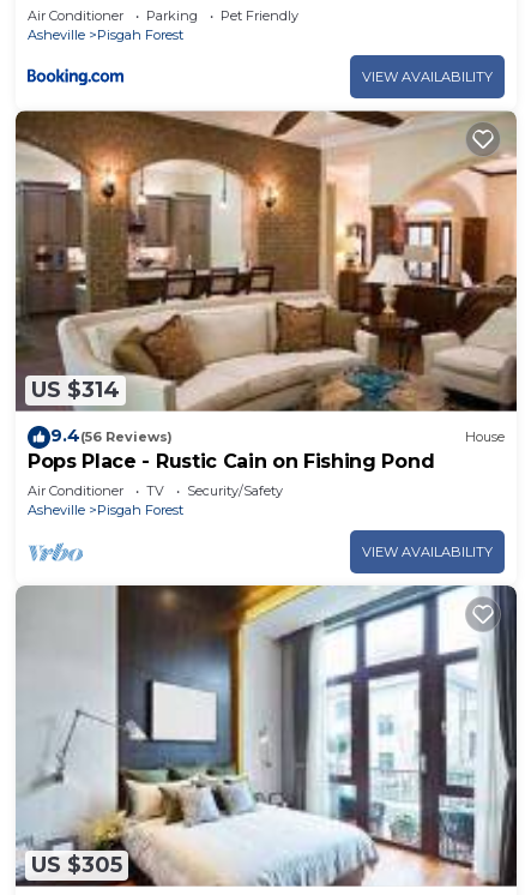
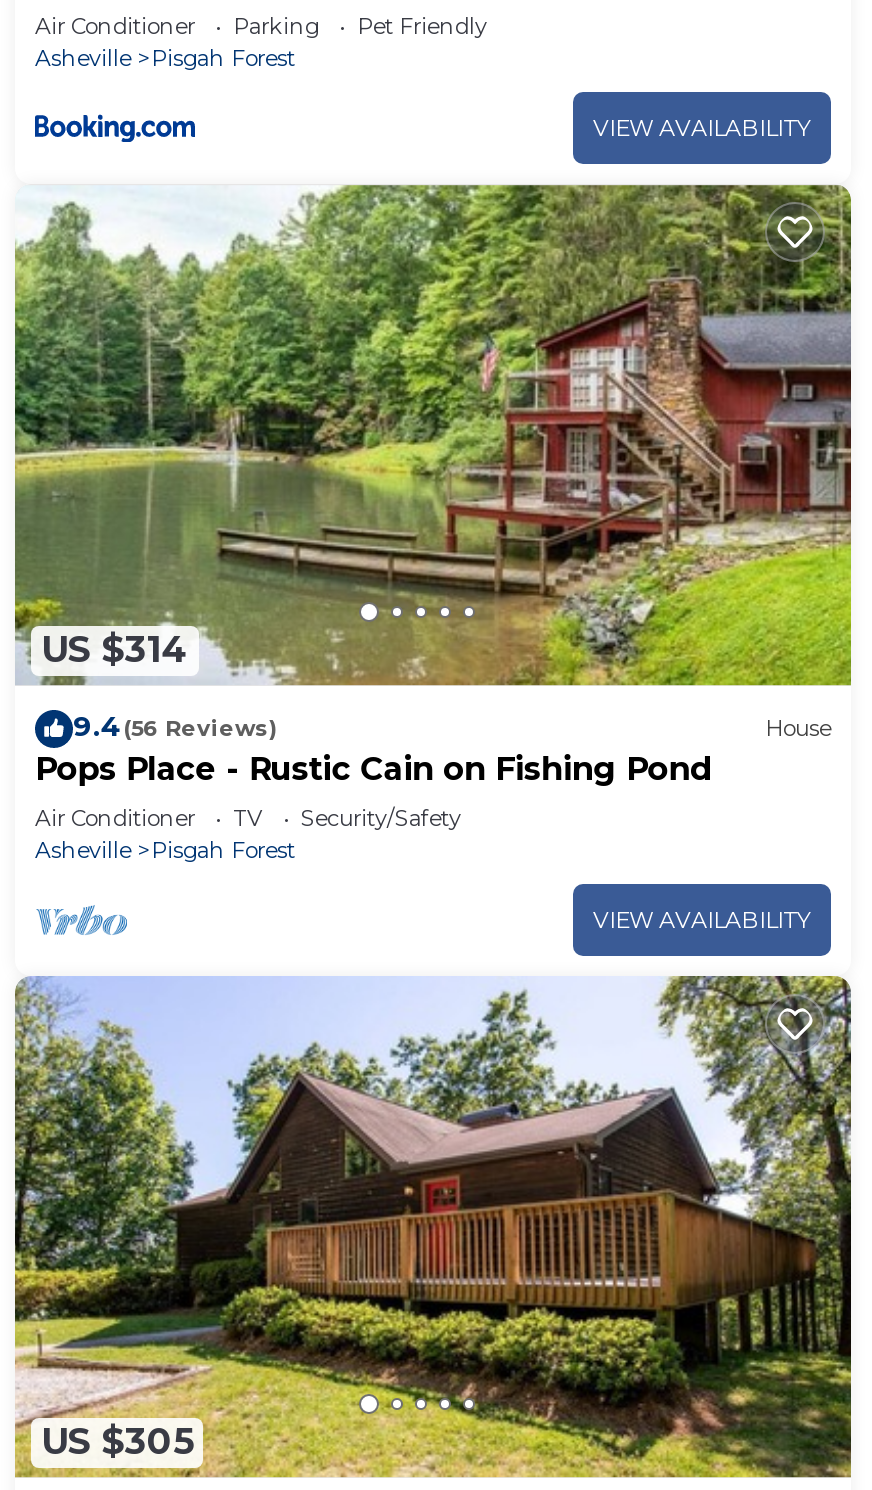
[14,109,518,413] [image] -> [13,184,853,688] [image]
[14,584,518,888] [image] -> [13,974,853,1480] [image]

